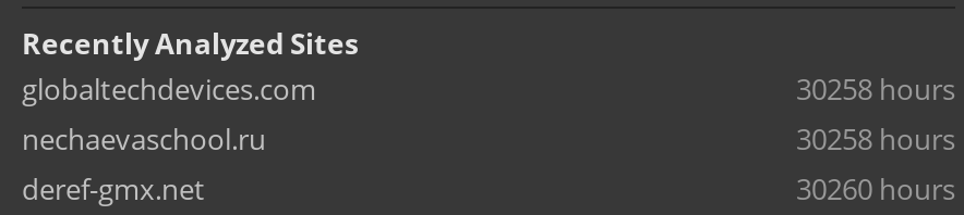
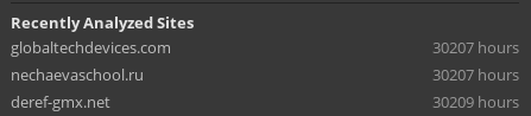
[796,69,955,108] 30258 hours -> [432,36,519,58] 30207 hours
[796,119,955,158] 30258 hours -> [432,63,519,85] 30207 hours
[796,169,955,208] 30260 hours -> [432,91,519,112] 30209 hours

